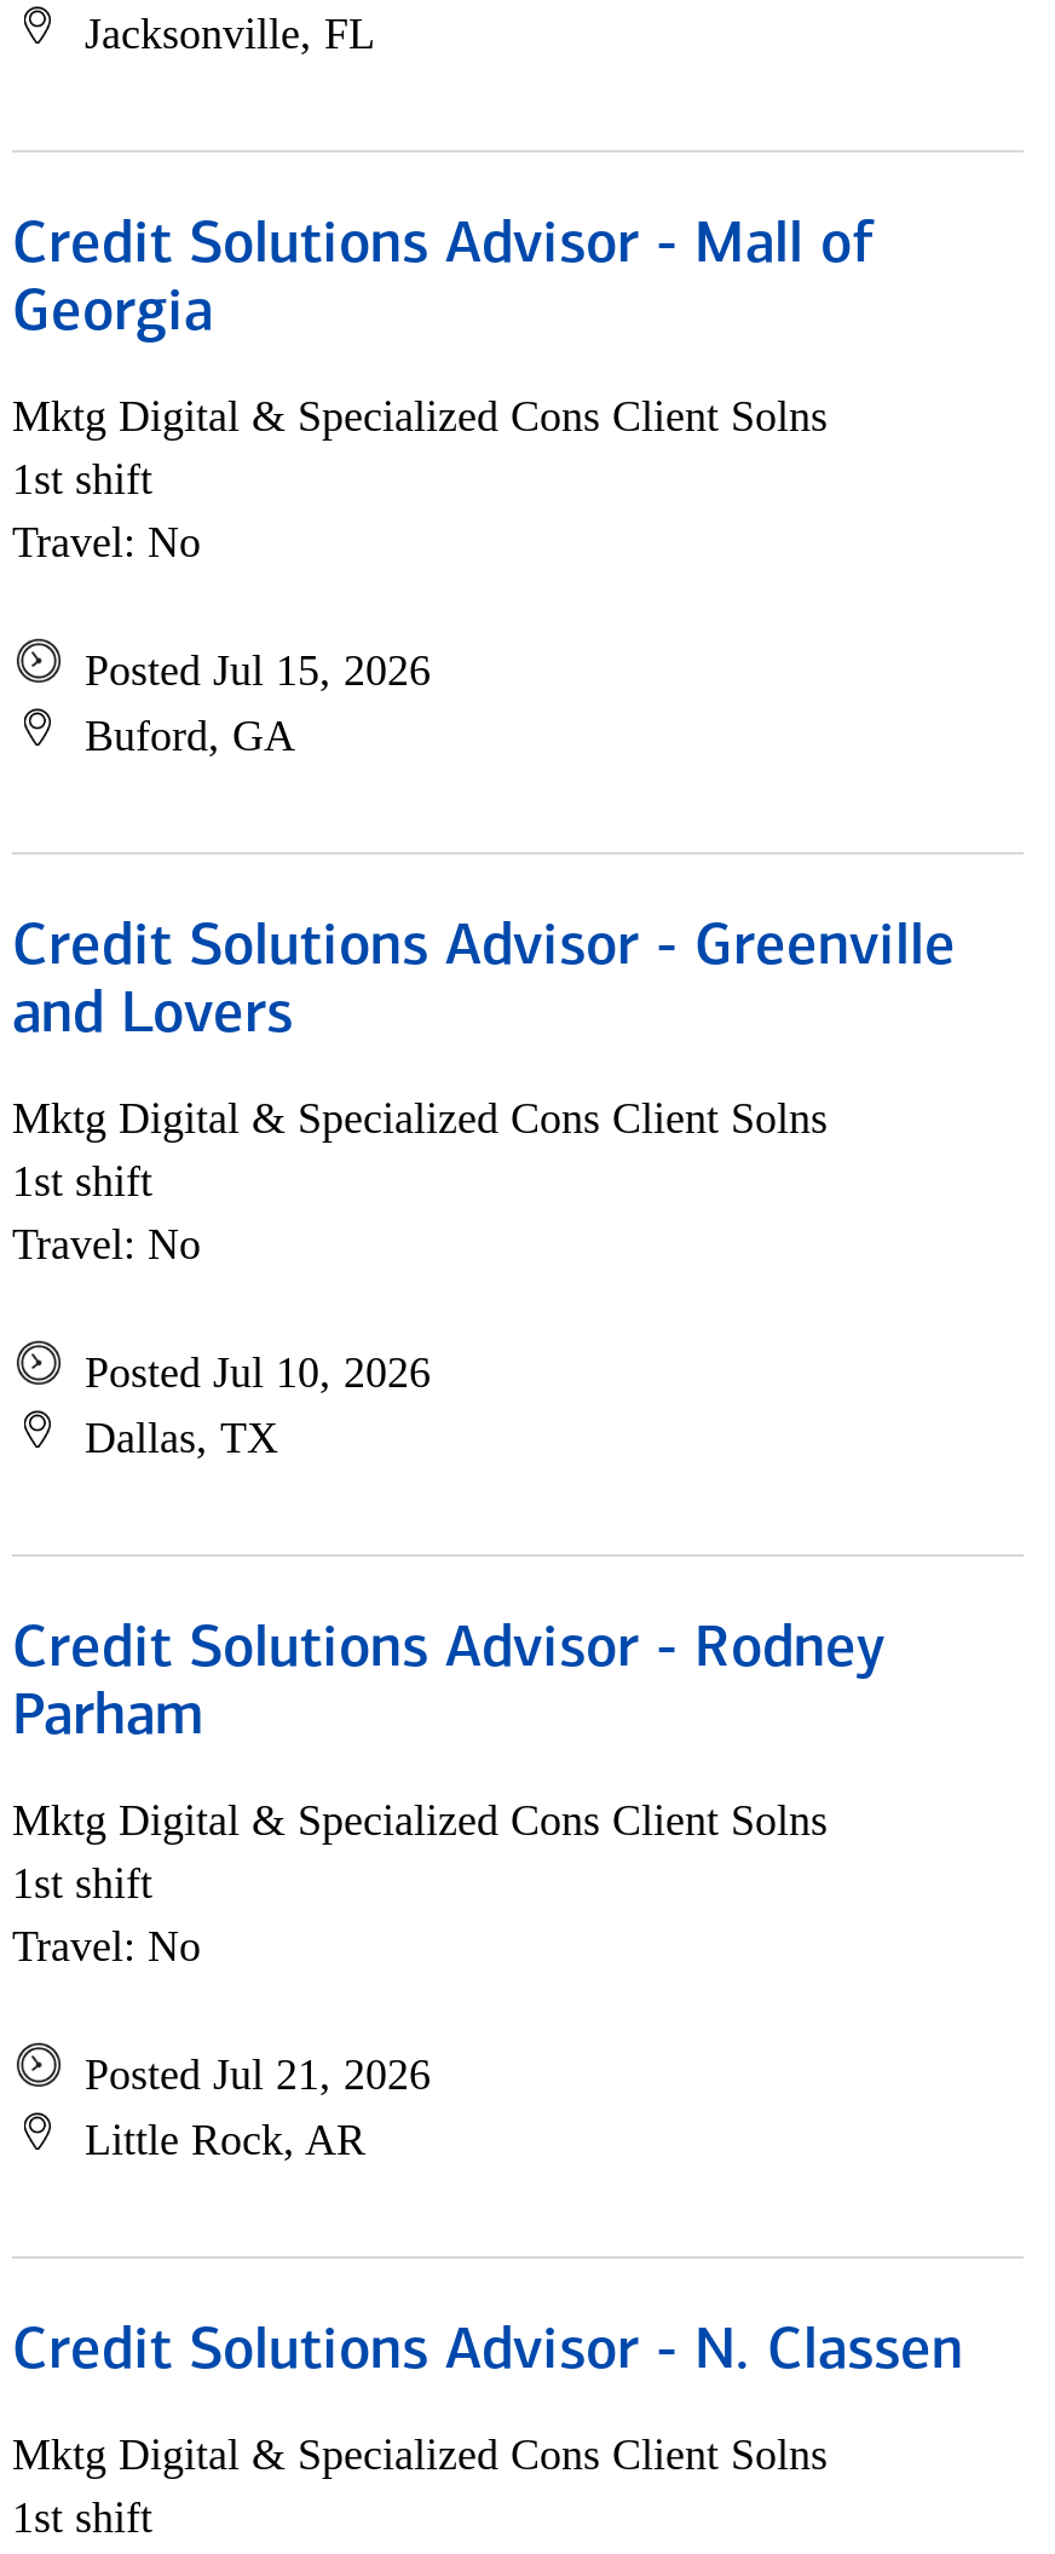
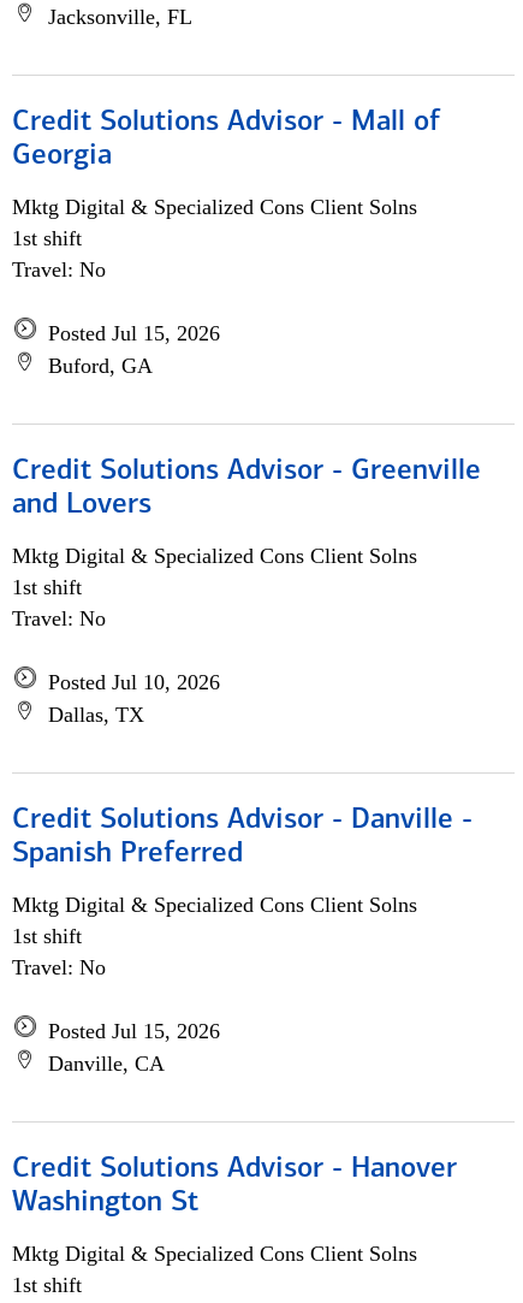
[12,1622,886,1748] Credit Solutions Advisor - Rodney | Parham -> [12,806,473,869] Credit Solutions Advisor - Danville - | Spanish Preferred
[85,2050,431,2164] Posted Jul 21, 2026 | Little Rock, AR -> [48,1019,220,1076] Posted Jul 15, 2026 | Danville, CA
[12,2324,963,2382] Credit Solutions Advisor - N. Classen -> [12,1155,457,1218] Credit Solutions Advisor - Hanover | Washington St

